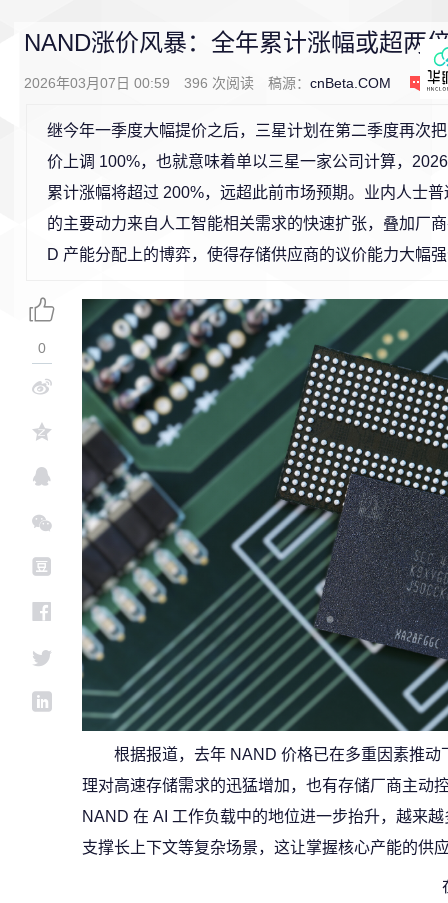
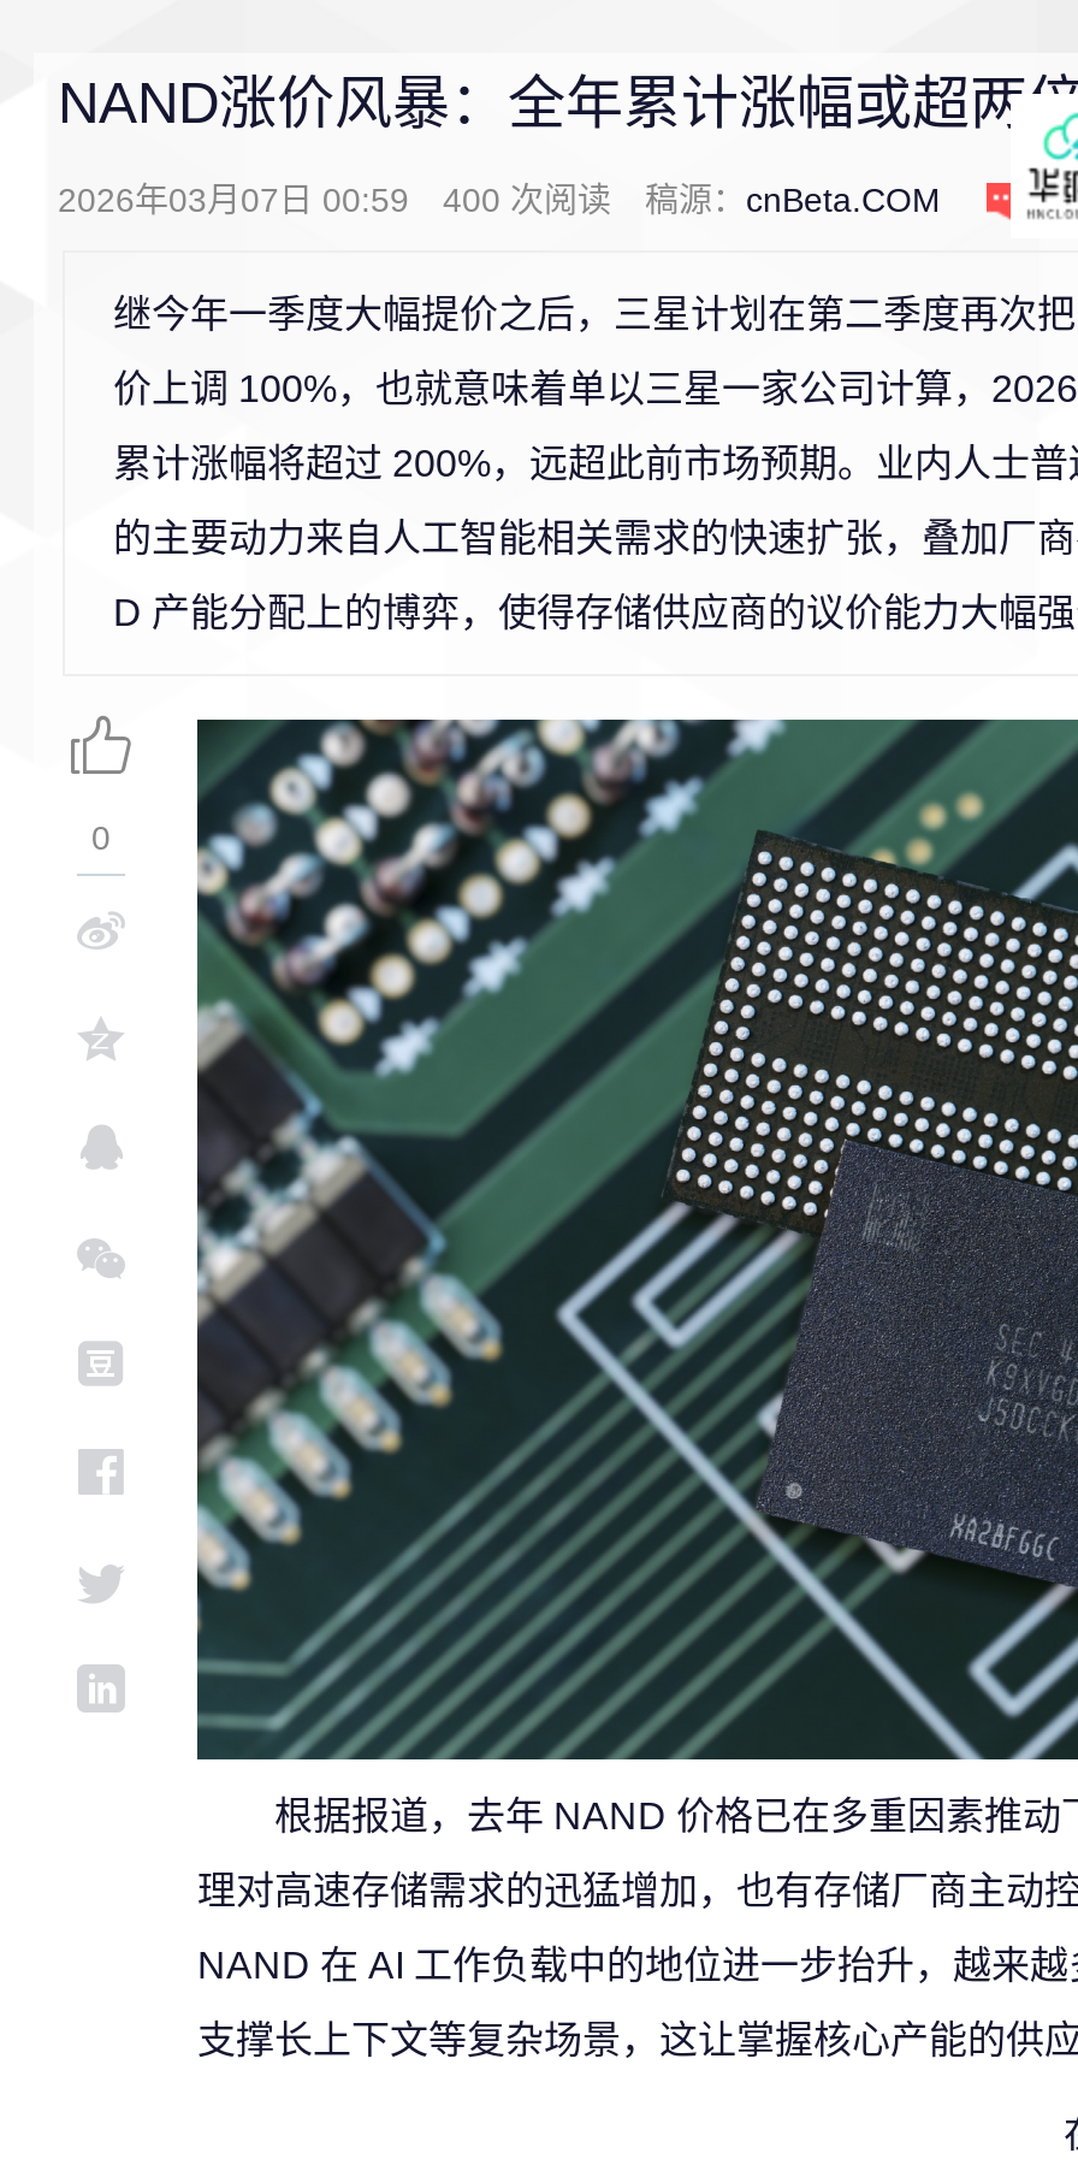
[24,75,391,91] 2026年03月07日 00:59 396次阅读 稿源：cnBeta.COM -> [58,181,941,219] 2026年03月07日 00:59 400次阅读 稿源：cnBeta.COM

